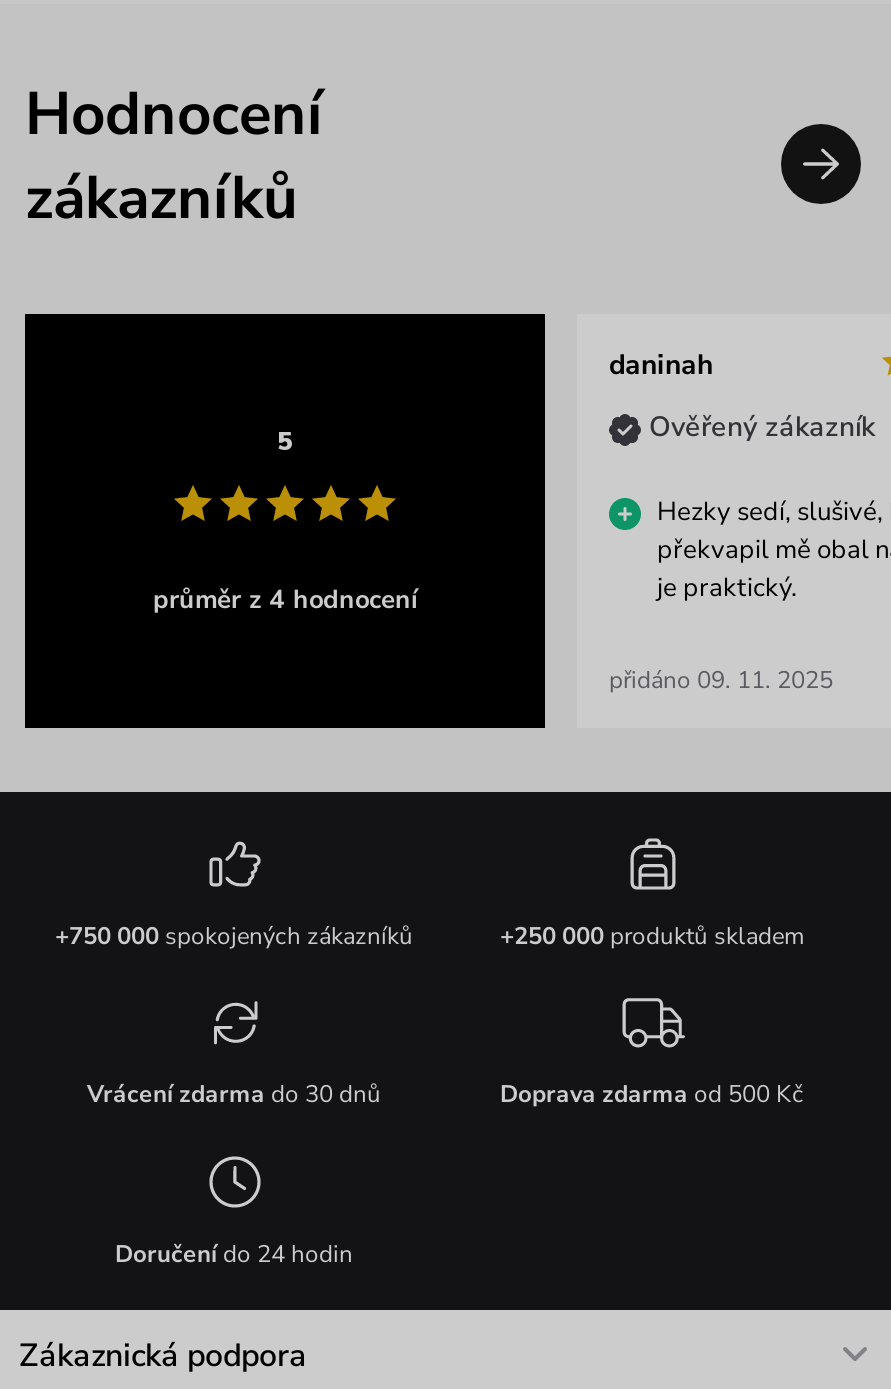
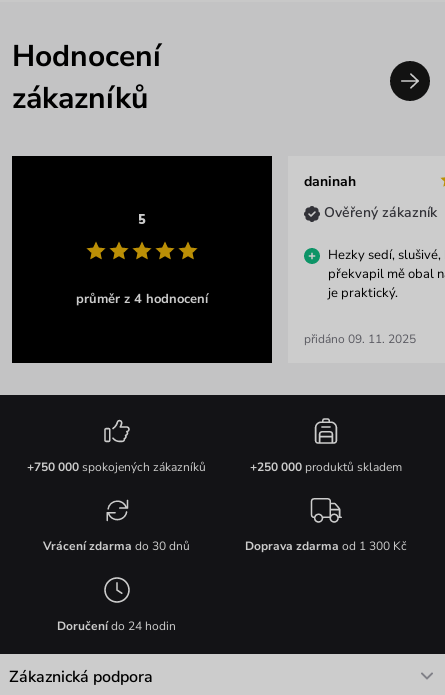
[500,1079,804,1111] Doprava zdarma od 500 Kč -> [244,538,406,554] Doprava zdarma od 1 300 Kč

